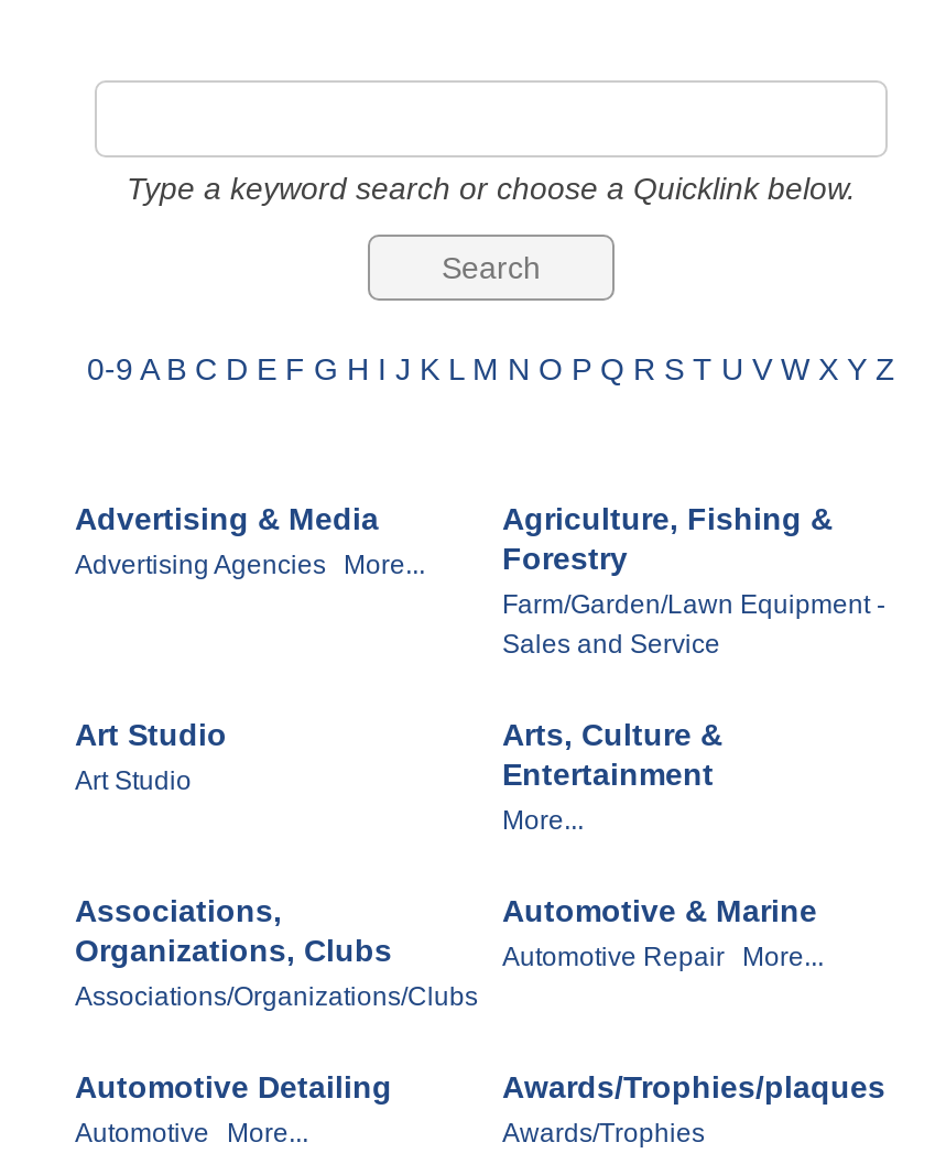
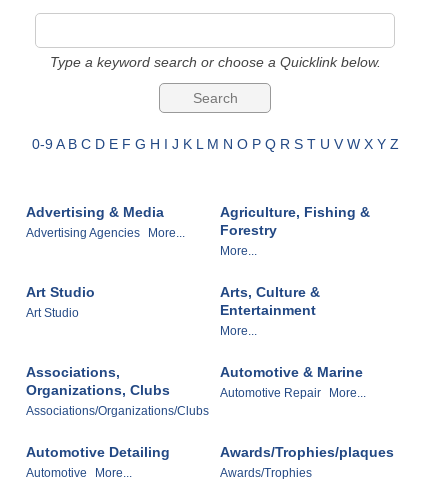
[502,590,885,660] Farm/Garden/Lawn Equipment - | Sales and Service -> [220,244,257,258] More...

